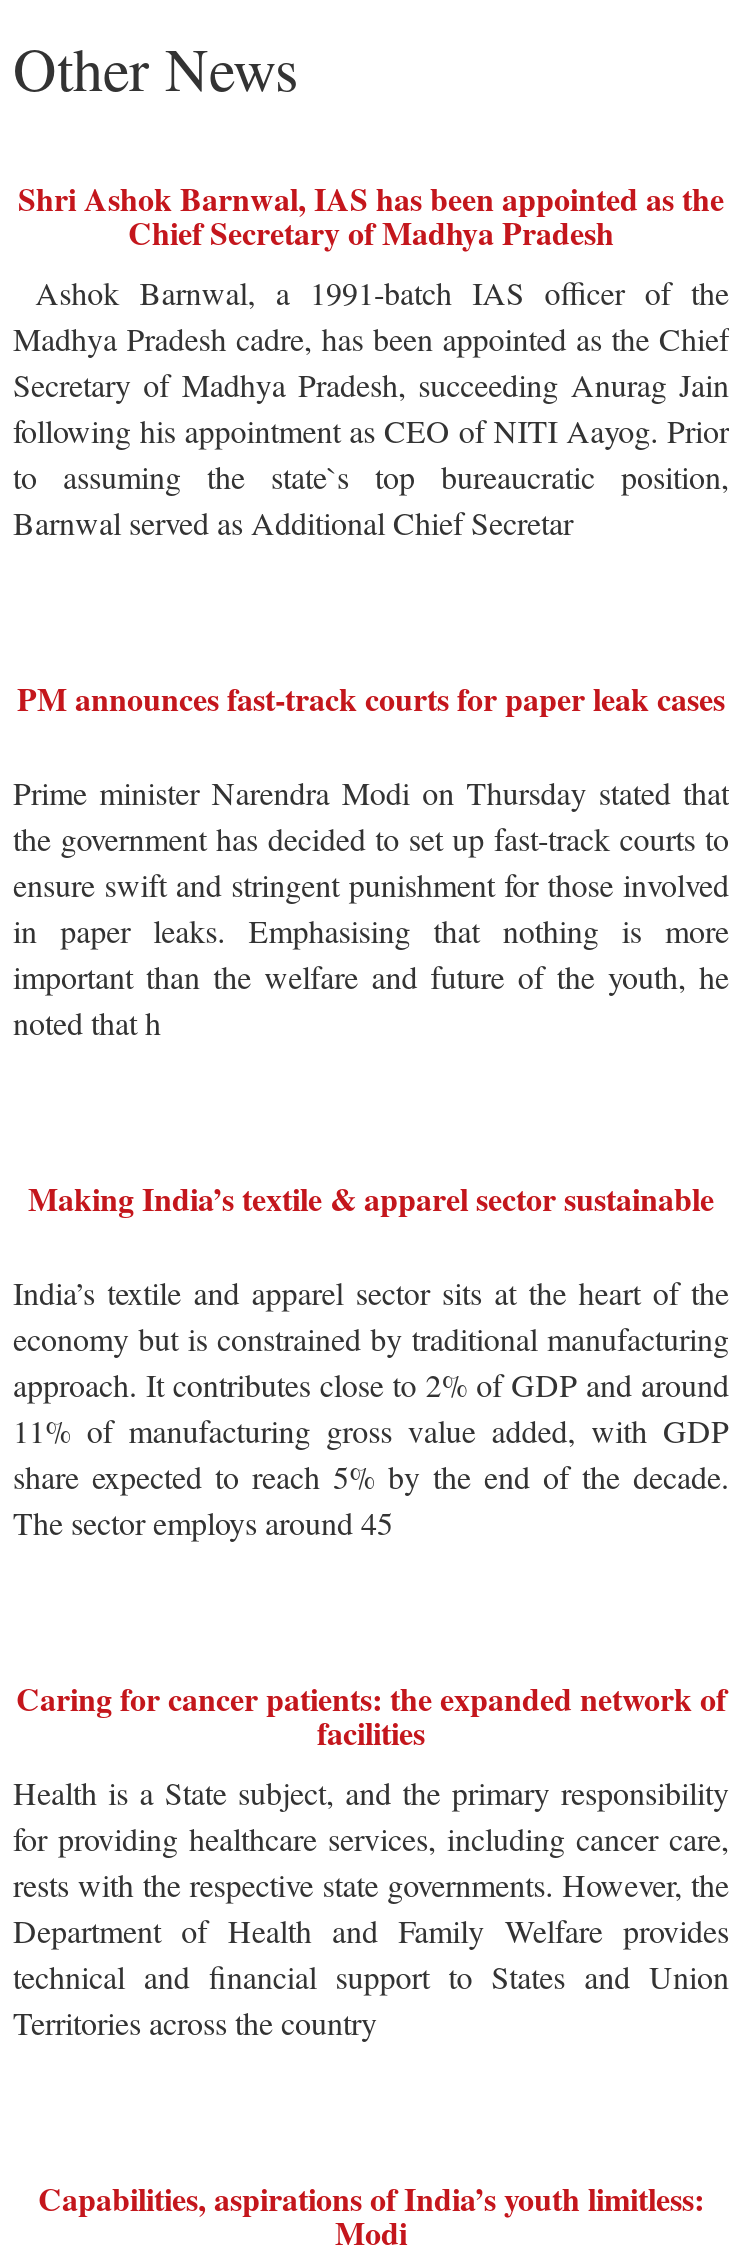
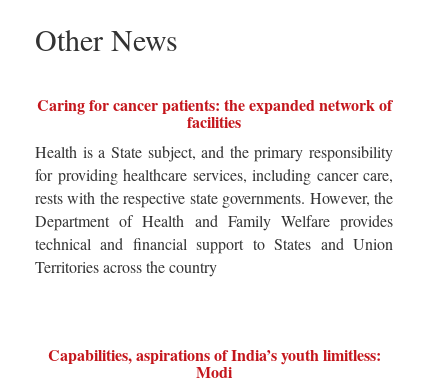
[13,175,729,543] Shri Ashok Barnwal, IAS has been appointed as the | Chief Secretary of Madhya Pradesh | Ashok Barnwal, a 1991-batch IAS officer of the | Madhya Pradesh cadre, has been appointed as the Chief | Secretary of Madhya Pradesh, succeeding Anurag Jain | following his appointment as CEO of NITI Aayog. Prior | to assuming the state`s top bureaucratic position, | Barnwal served as Additional Chief Secretar -> none
[13,675,729,1043] PM announces fast-track courts for paper leak cases | Prime minister Narendra Modi on Thursday stated that | the government has decided to set up fast-track courts to | ensure swift and stringent punishment for those involved | in paper leaks. Emphasising that nothing is more | important than the welfare and future of the youth, he | noted that h -> none
[13,1175,729,1543] Making India’s textile & apparel sector sustainable | India’s textile and apparel sector sits at the heart of the | economy but is constrained by traditional manufacturing | approach. It contributes close to 2% of GDP and around | 11% of manufacturing gross value added, with GDP | share expected to reach 5% by the end of the decade. | The sector employs around 45 -> none

